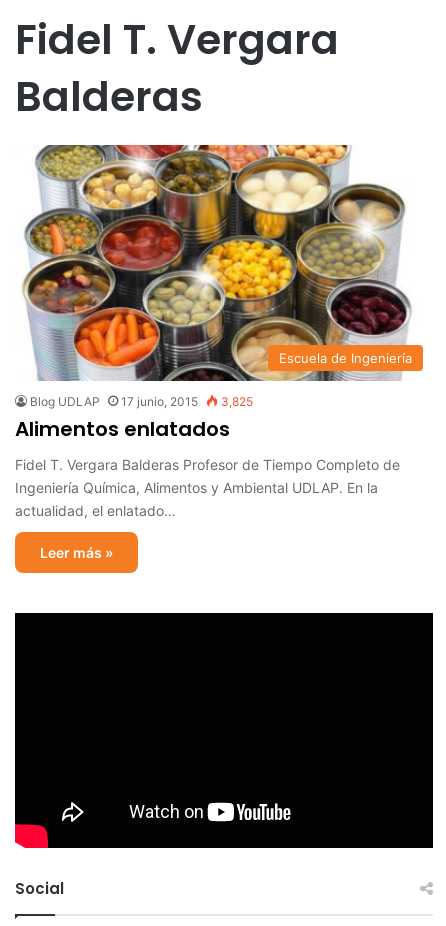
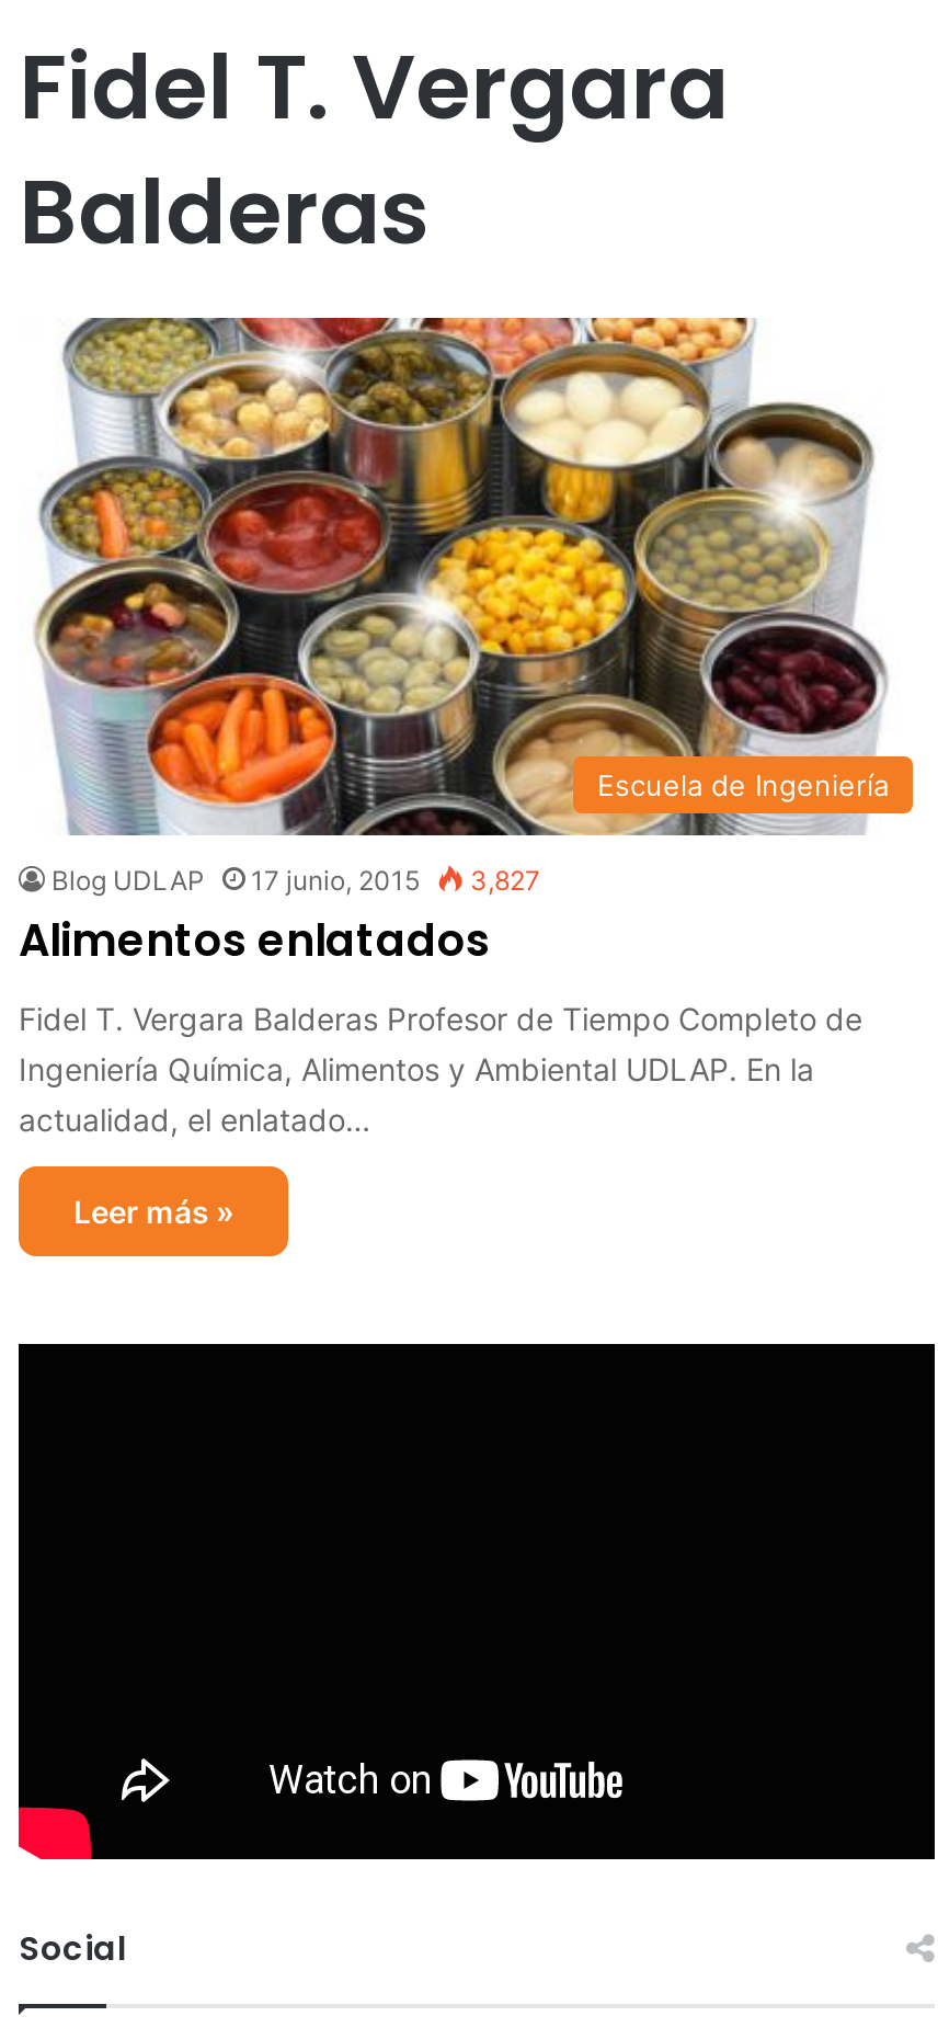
[30,394,253,409] Blog UDLAP 17 junio, 2015 3,825 -> [52,863,540,896] Blog UDLAP 17 junio, 2015 3,827

